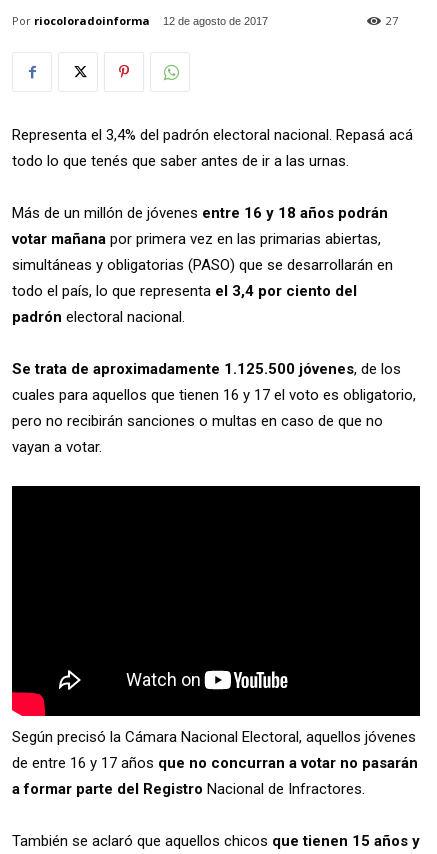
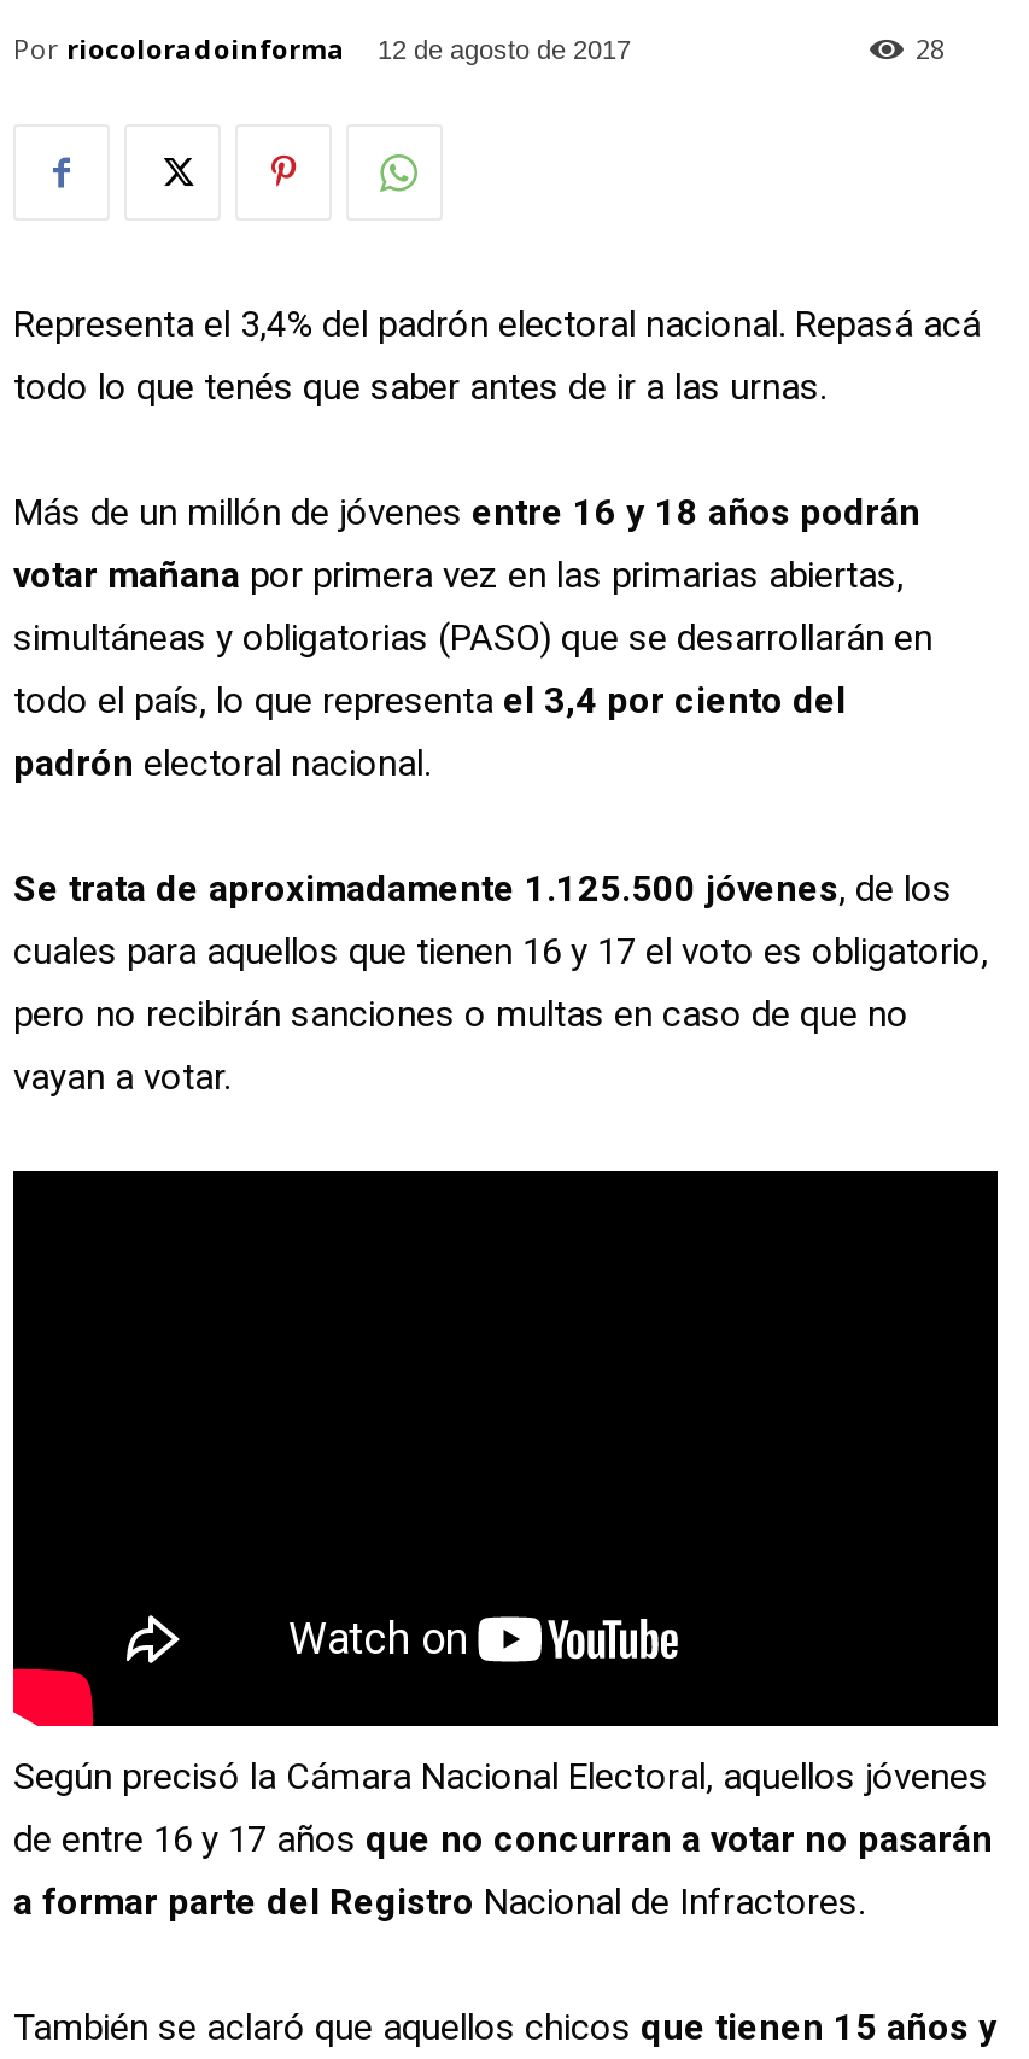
[386,13,398,28] 27 -> [916,30,945,67] 28

